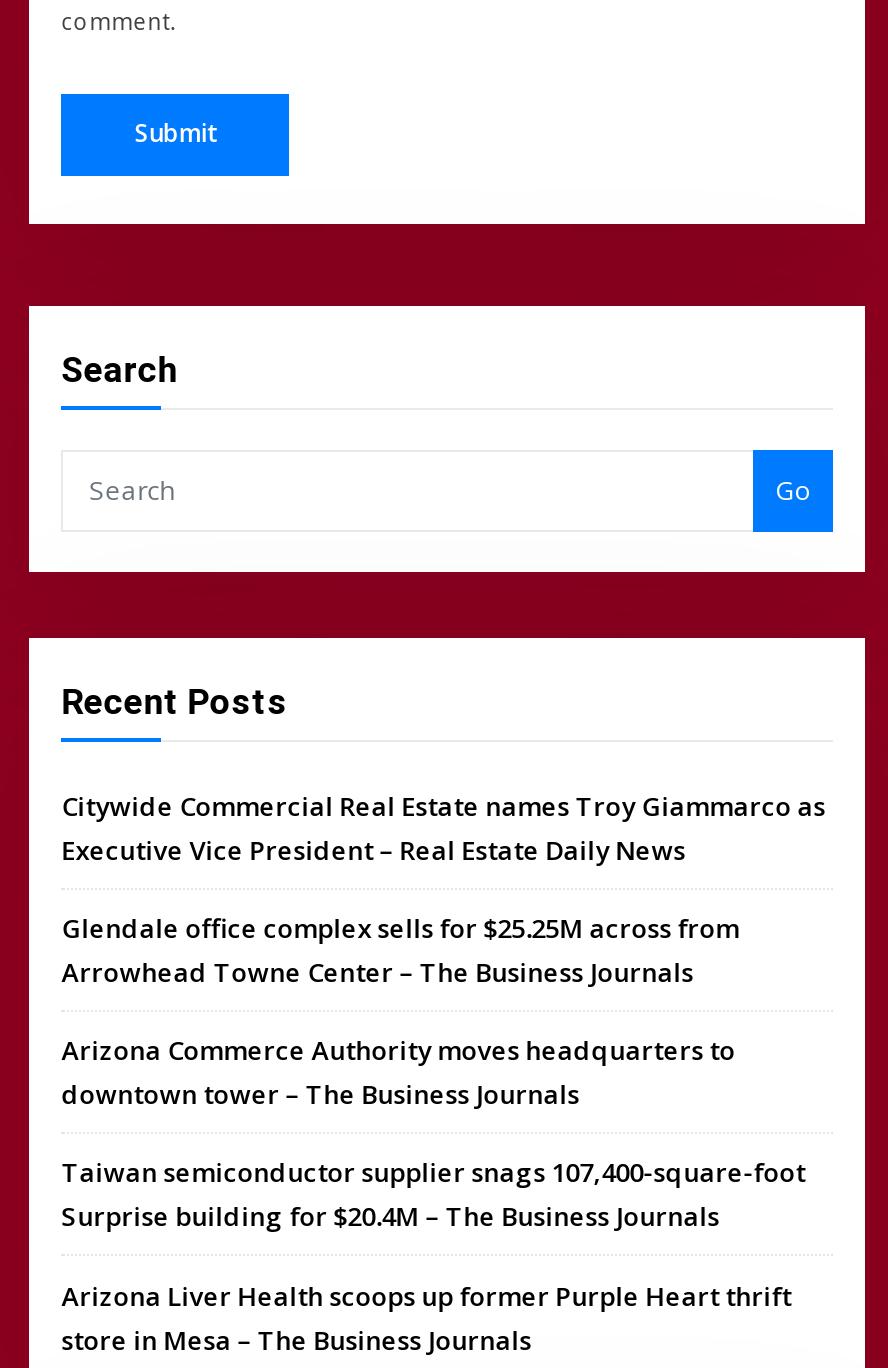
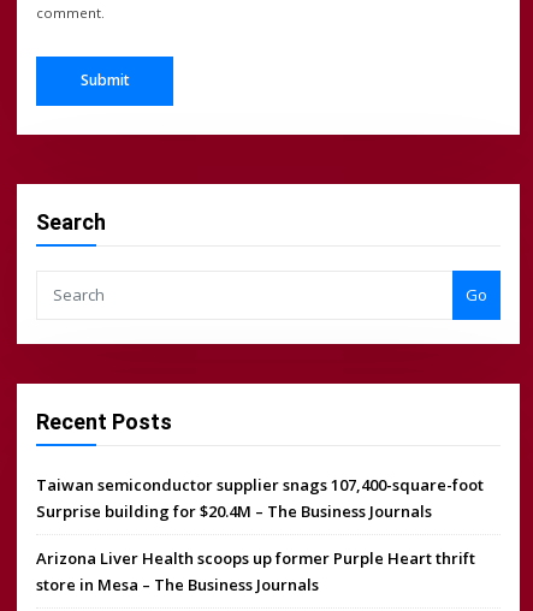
[61,787,825,1112] Citywide Commercial Real Estate names Troy Giammarco as | Executive Vice President – Real Estate Daily News | Glendale office complex sells for $25.25M across from | Arrowhead Towne Center – The Business Journals | Arizona Commerce Authority moves headquarters to | downtown tower – The Business Journals -> none

